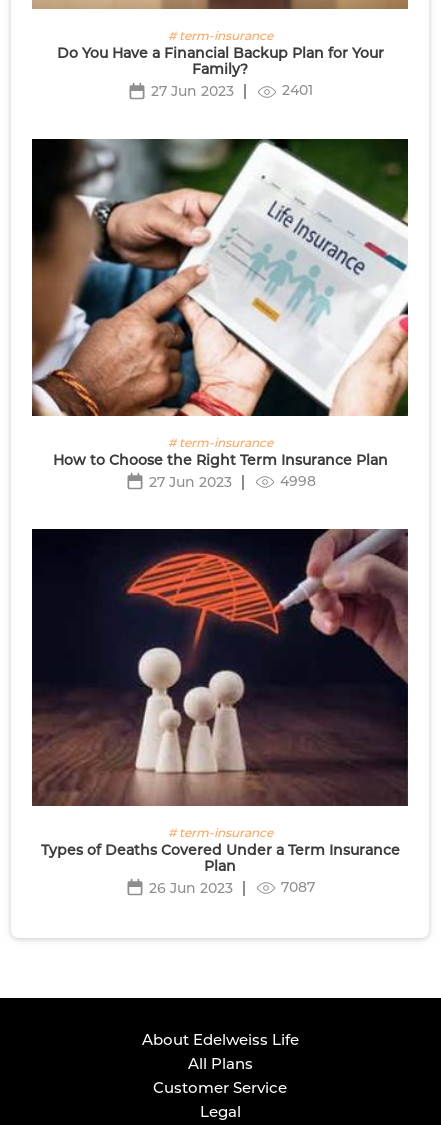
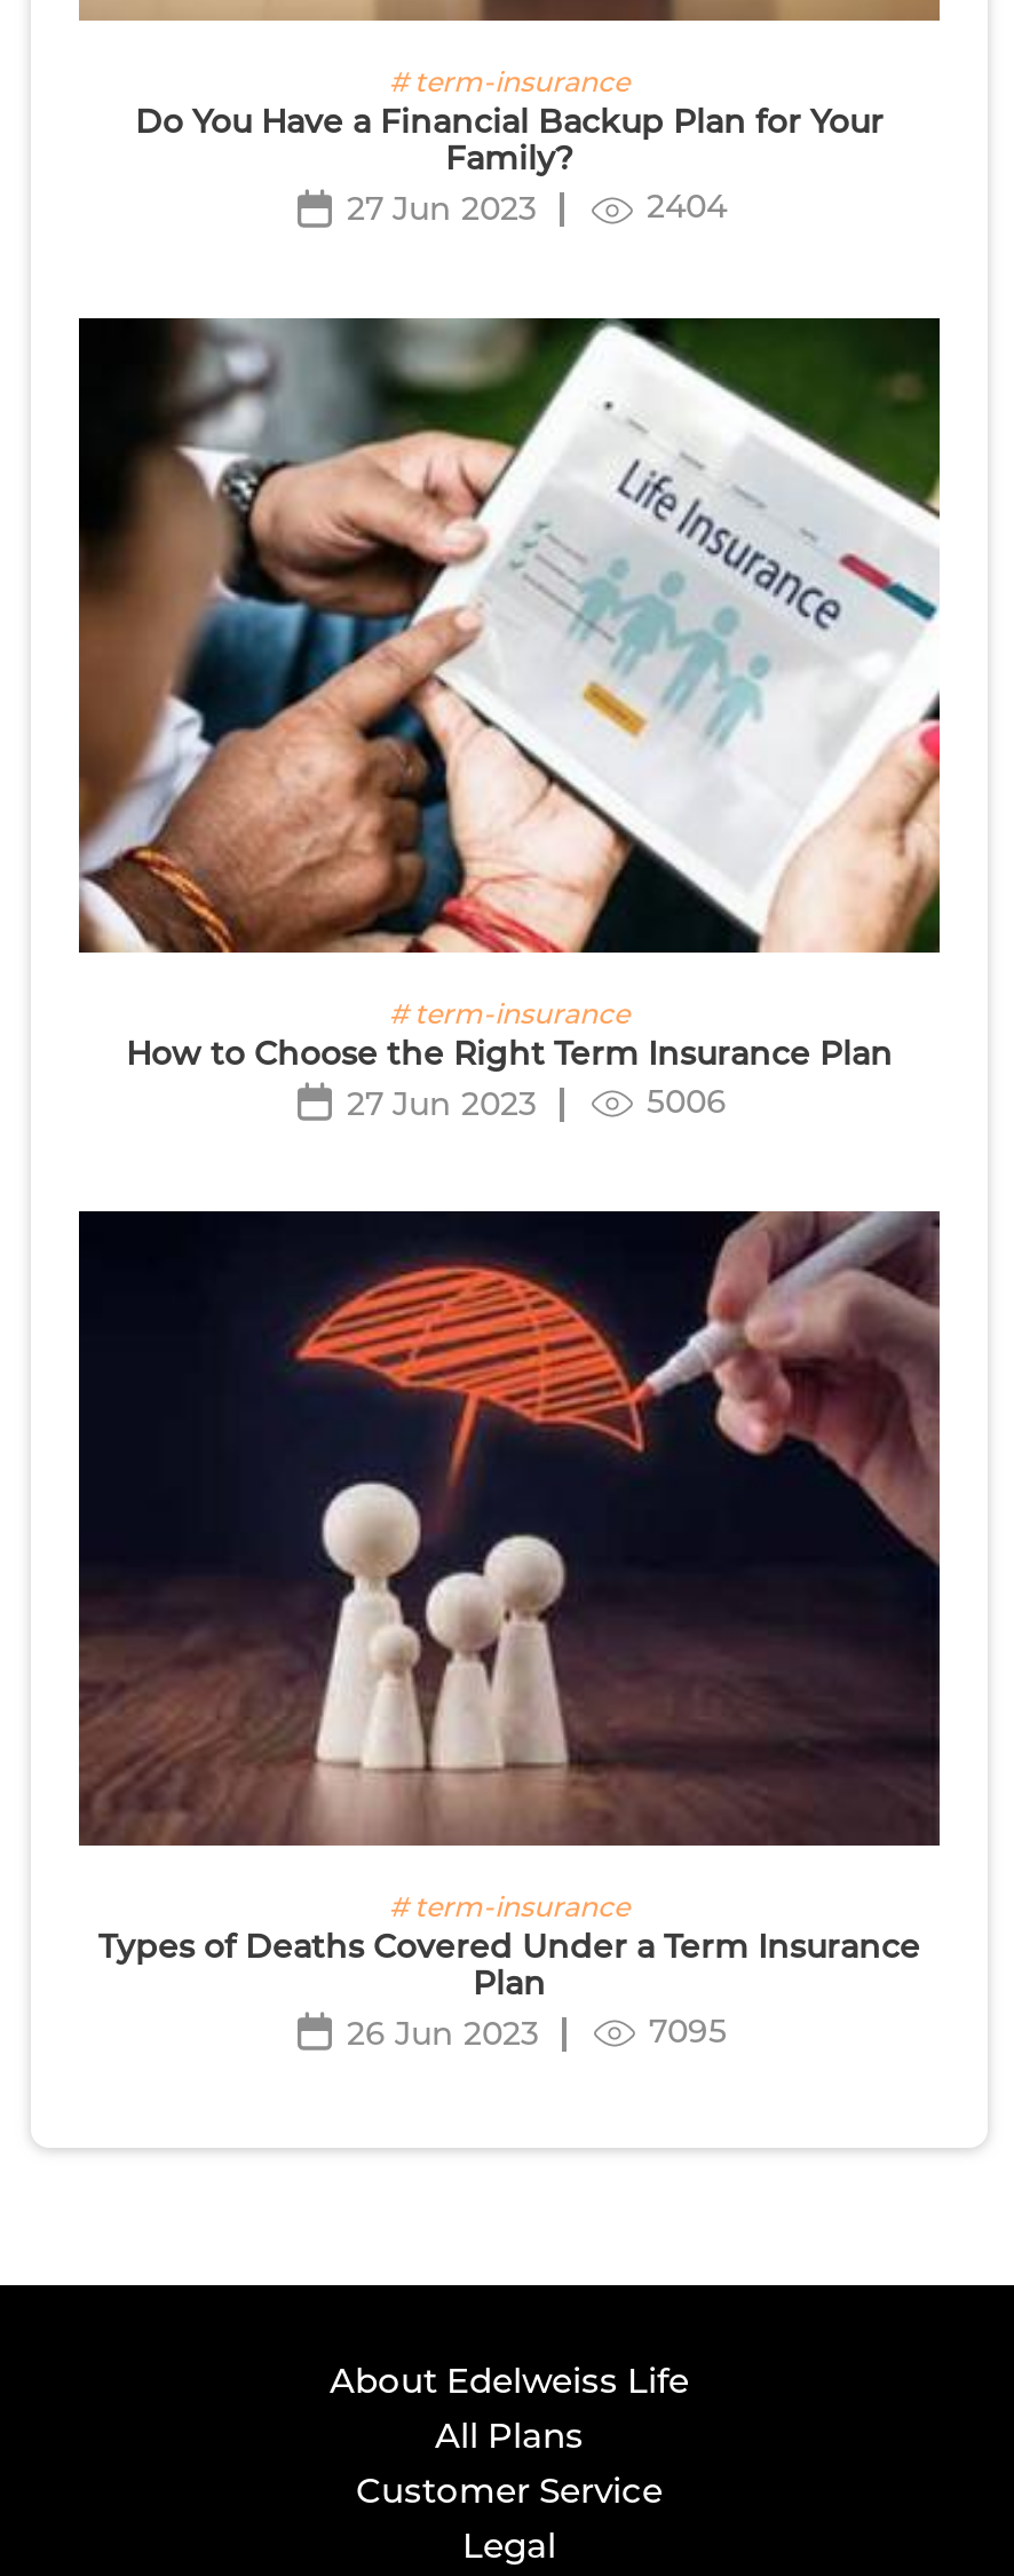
[278,81,313,99] 2401 -> [637,186,727,228] 2404
[275,472,315,490] 4998 -> [637,1080,727,1121] 5006
[277,878,315,896] 7087 -> [640,2010,727,2052] 7095

